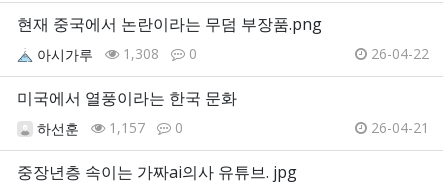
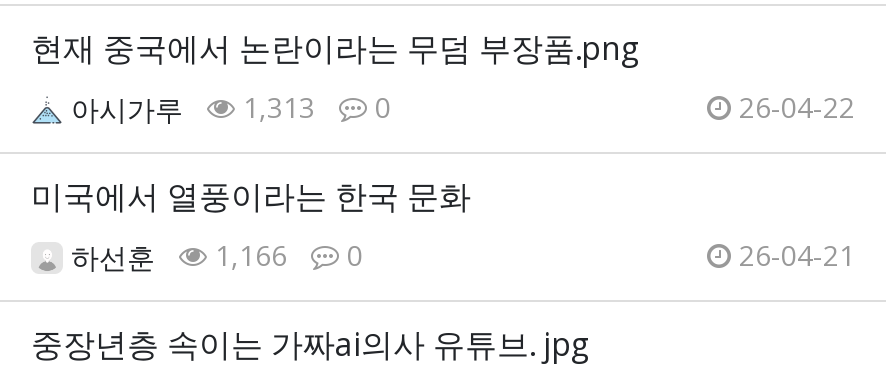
[37,44,197,64] 아시가루 1,308 0 -> [71,88,391,128] 아시가루 1,313 0
[37,118,183,138] 하선훈 1,157 0 -> [71,236,363,276] 하선훈 1,166 0

